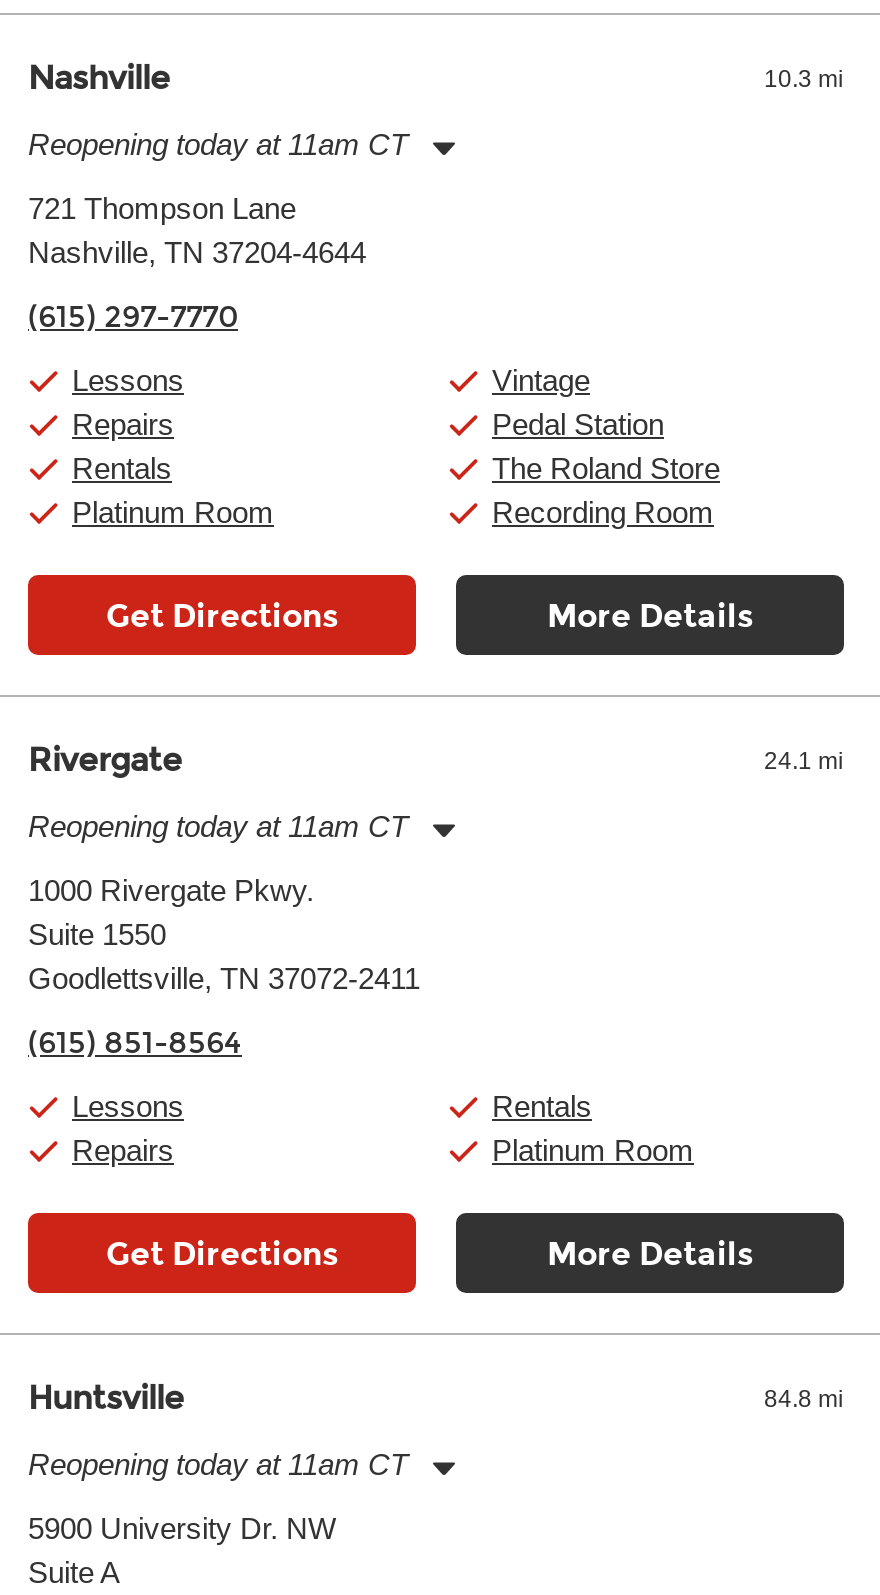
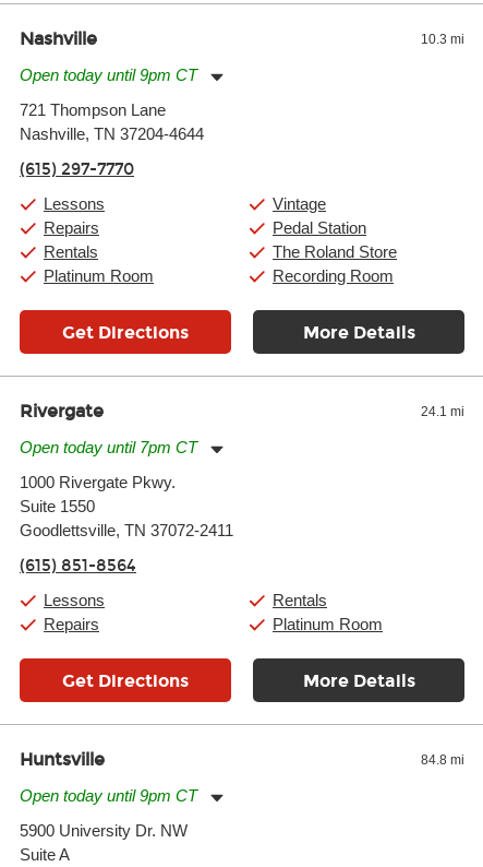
[28,127,408,161] Reopening today at 11am CT -> [20,66,197,84] Open today until 9pm CT
[28,809,408,843] Reopening today at 11am CT -> [20,438,197,456] Open today until 7pm CT
[28,1447,408,1481] Reopening today at 11am CT -> [20,786,197,805] Open today until 9pm CT

